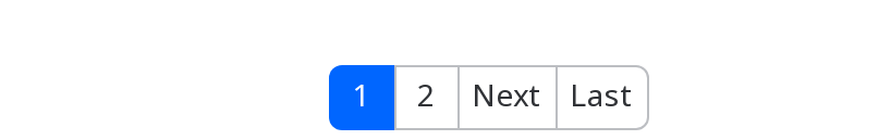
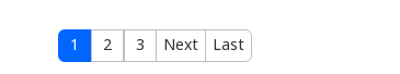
none -> [135,34,144,57] 3

